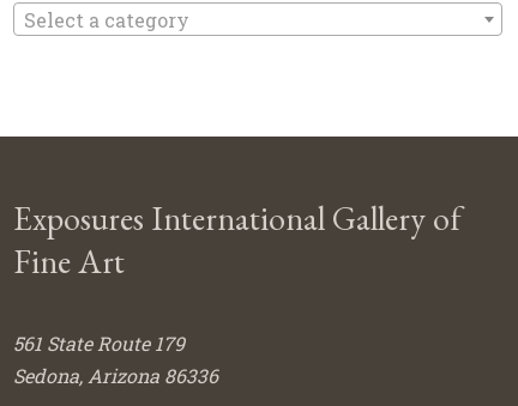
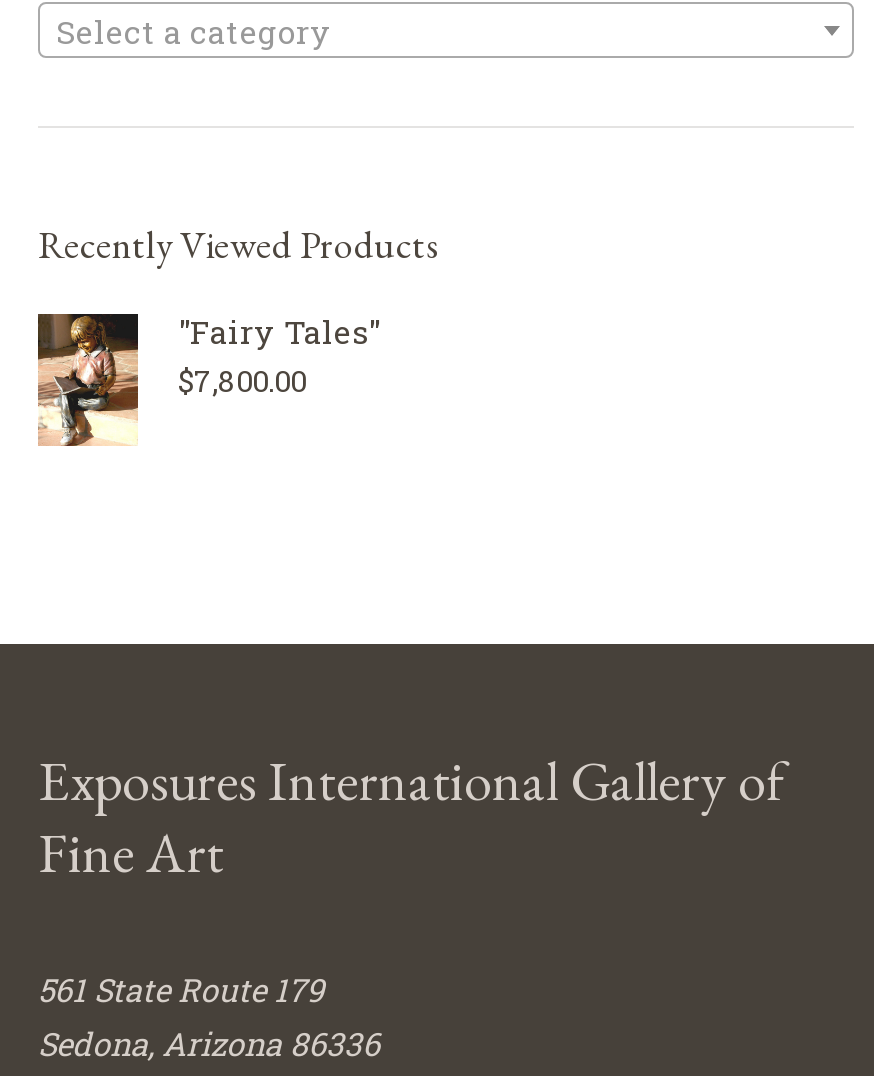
none -> [36,220,438,448] [image] | Recently Viewed Products | "Fairy Tales" | $7,800.00

